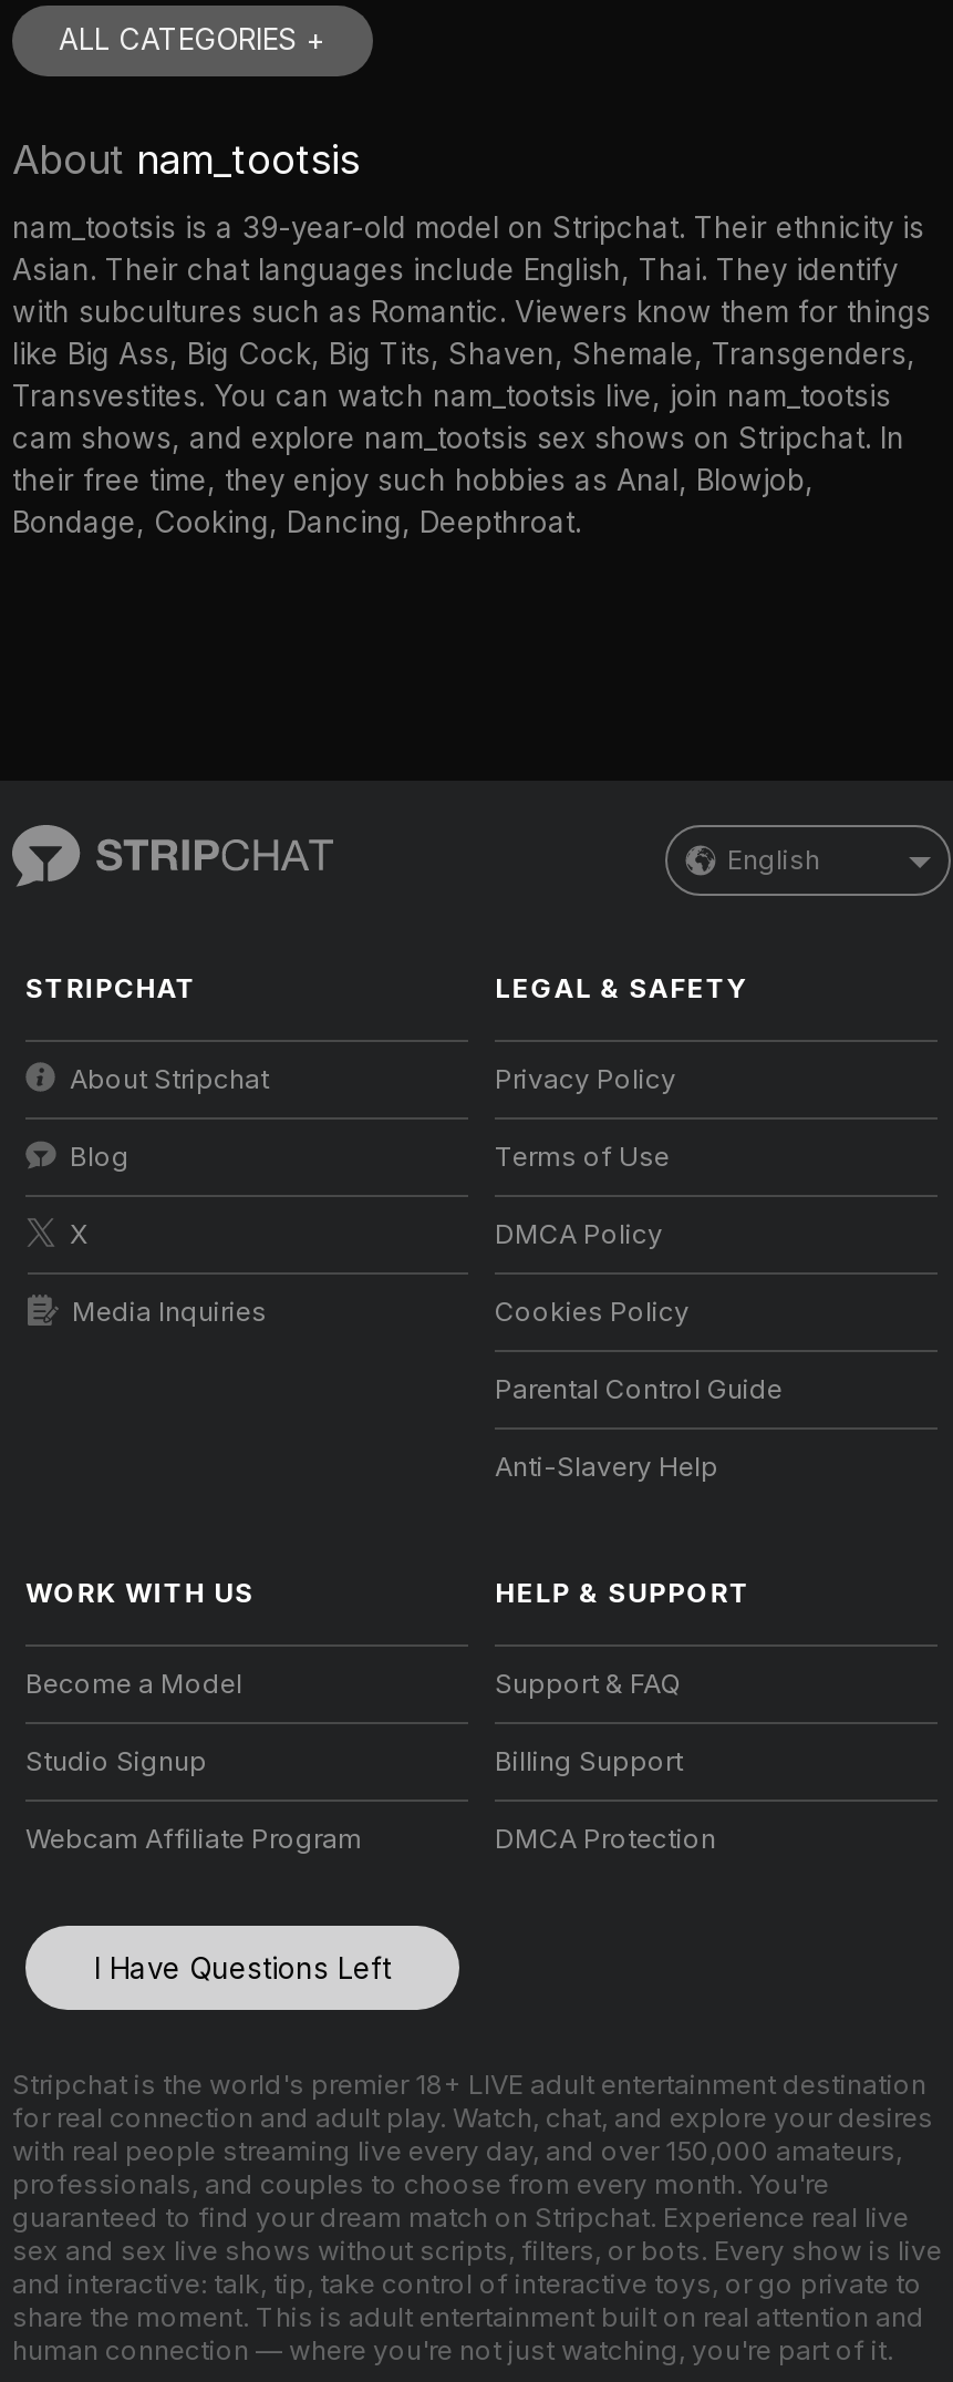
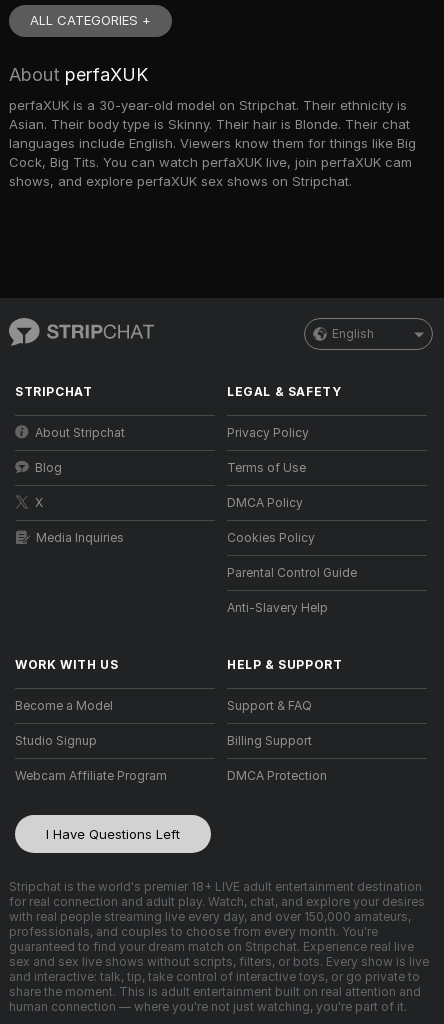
[12,137,360,184] About nam_tootsis -> [9,64,148,85] About perfaXUK
[12,210,931,540] nam_tootsis is a 39-year-old model on Stripchat. Their ethnicity is | Asian. Their chat languages include English, Thai. They identify | with subcultures such as Romantic. Viewers know them for things | like Big Ass, Big Cock, Big Tits, Shaven, Shemale, Transgenders, | Transvestites. You can watch nam_tootsis live, join nam_tootsis | cam shows, and explore nam_tootsis sex shows on Stripchat. In | their free time, they enjoy such hobbies as Anal, Blowjob, | Bondage, Cooking, Dancing, Deepthroat. -> [9,97,416,189] perfaXUK is a 30-year-old model on Stripchat. Their ethnicity is | Asian. Their body type is Skinny. Their hair is Blonde. Their chat | languages include English. Viewers know them for things like Big | Cock, Big Tits. You can watch perfaXUK live, join perfaXUK cam | shows, and explore perfaXUK sex shows on Stripchat.

